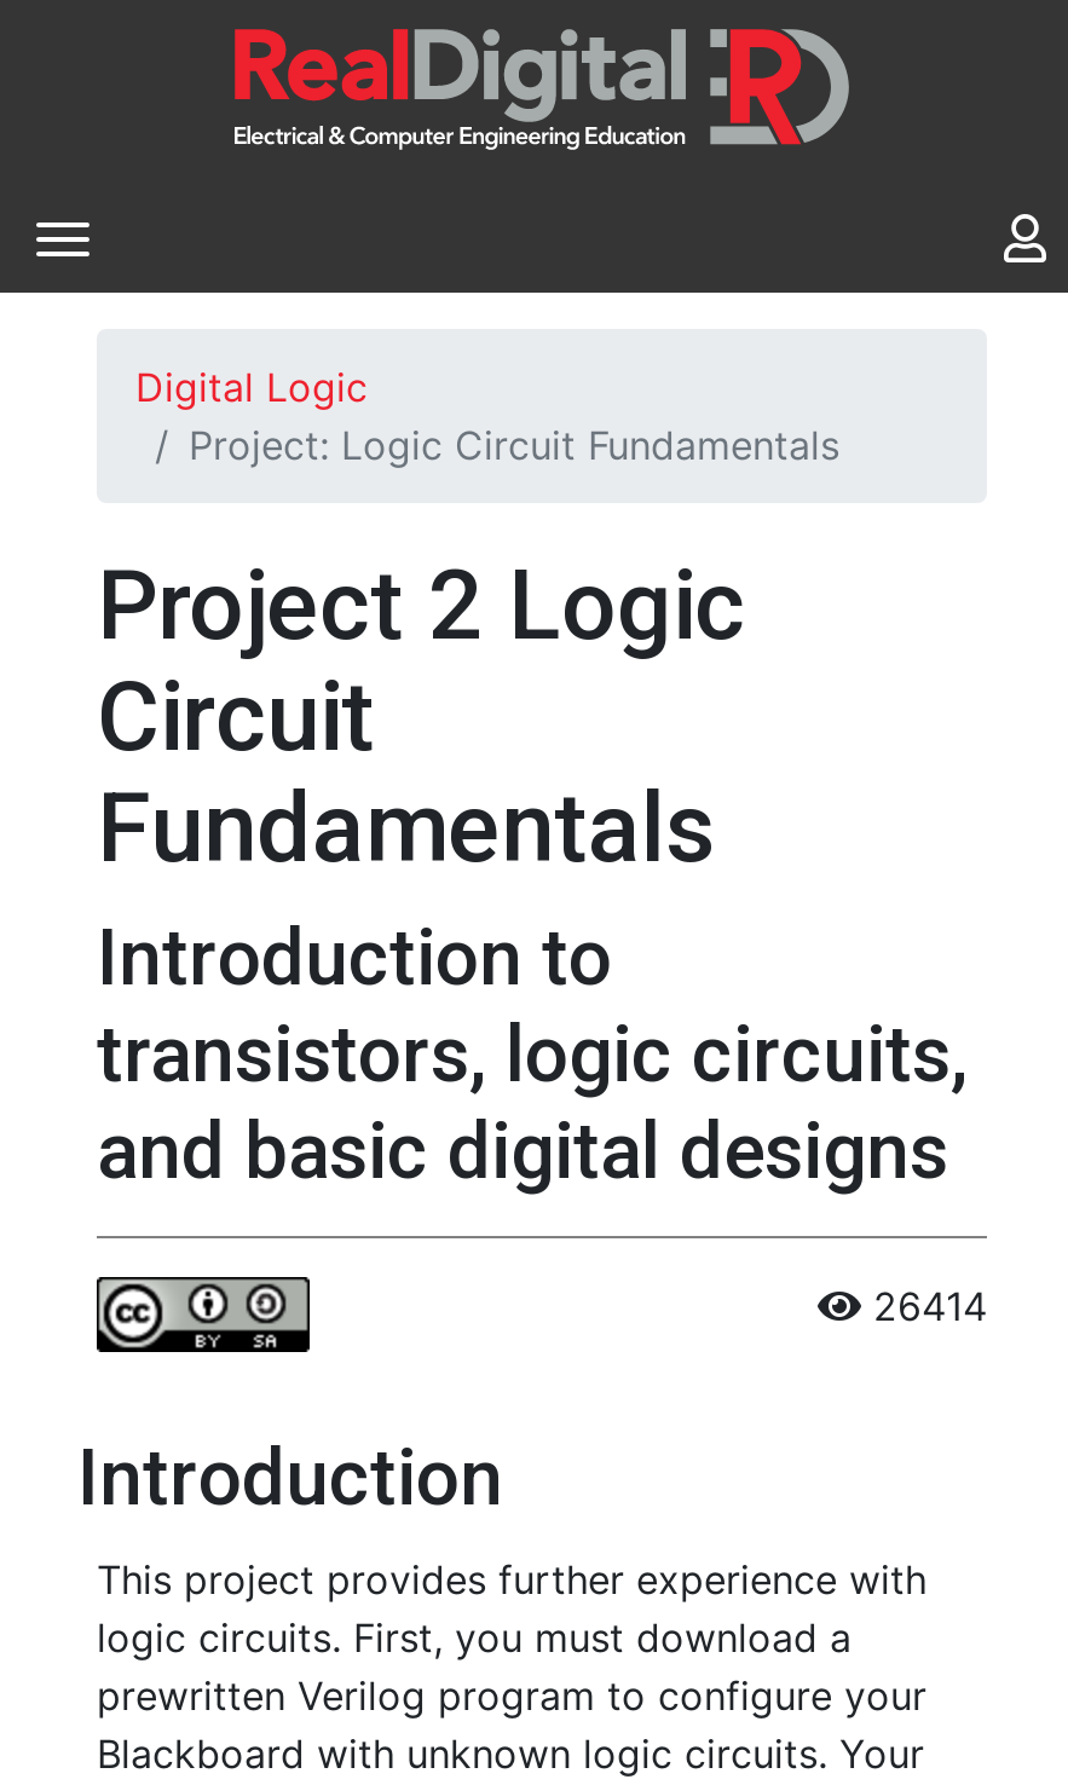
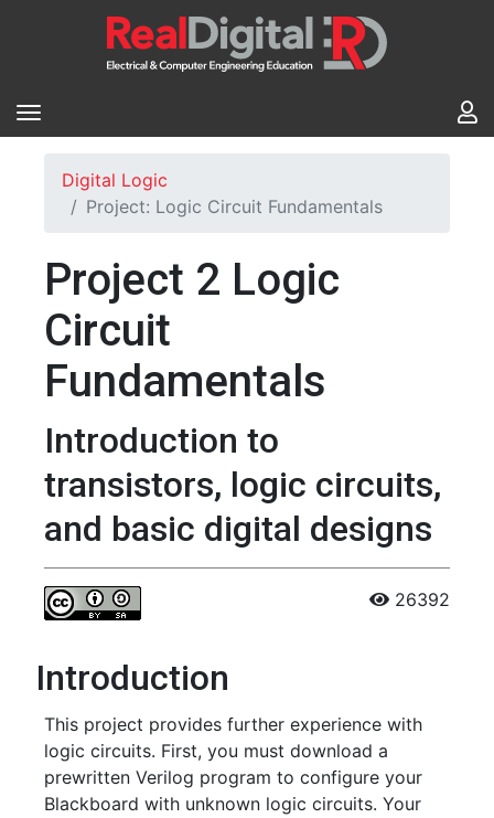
[861,1282,987,1330] 26414 -> [389,588,450,610] 26392

